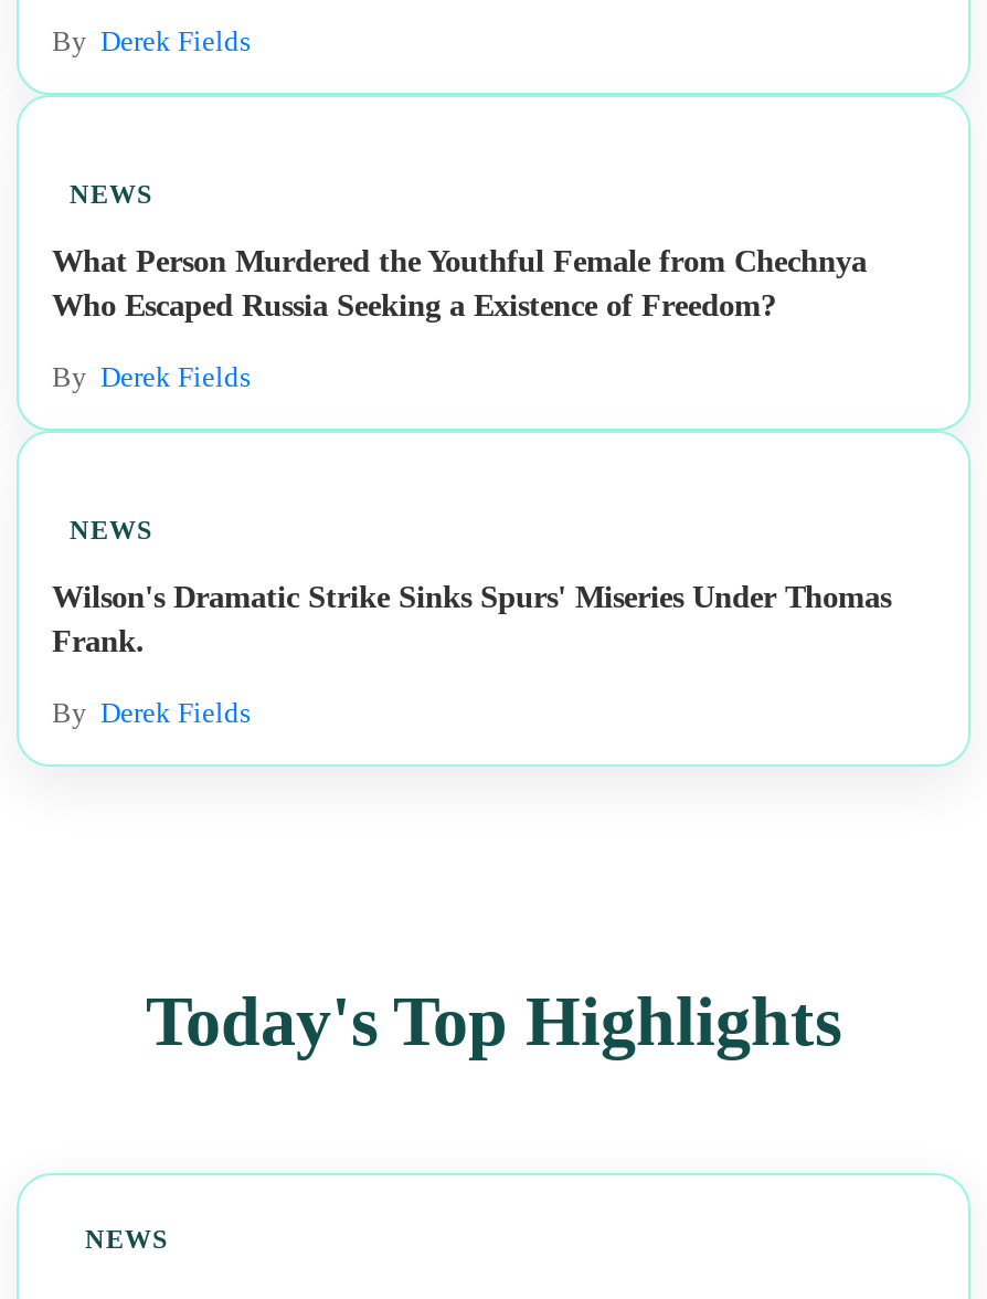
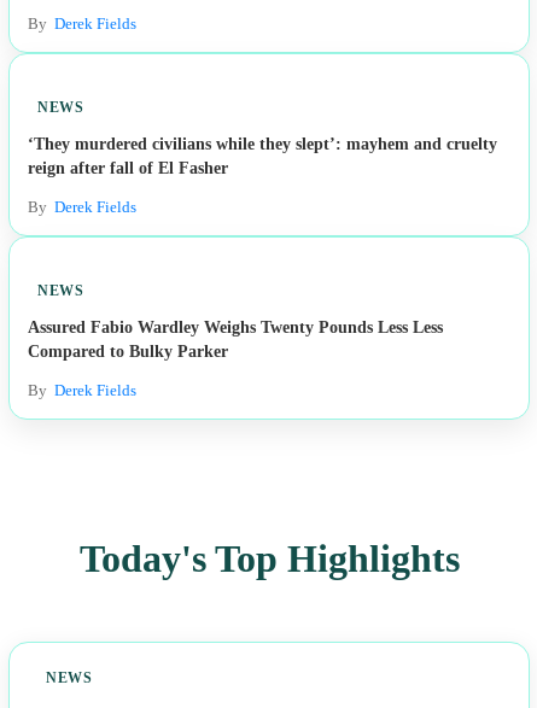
[52,243,867,323] What Person Murdered the Youthful Female from Chechnya | Who Escaped Russia Seeking a Existence of Freedom? -> [28,134,497,177] ‘They murdered civilians while they slept’: mayhem and cruelty | reign after fall of El Fasher
[52,579,891,658] Wilson's Dramatic Strike Sinks Spurs' Miseries Under Thomas | Frank. -> [28,317,443,361] Assured Fabio Wardley Weighs Twenty Pounds Less Less | Compared to Bulky Parker

